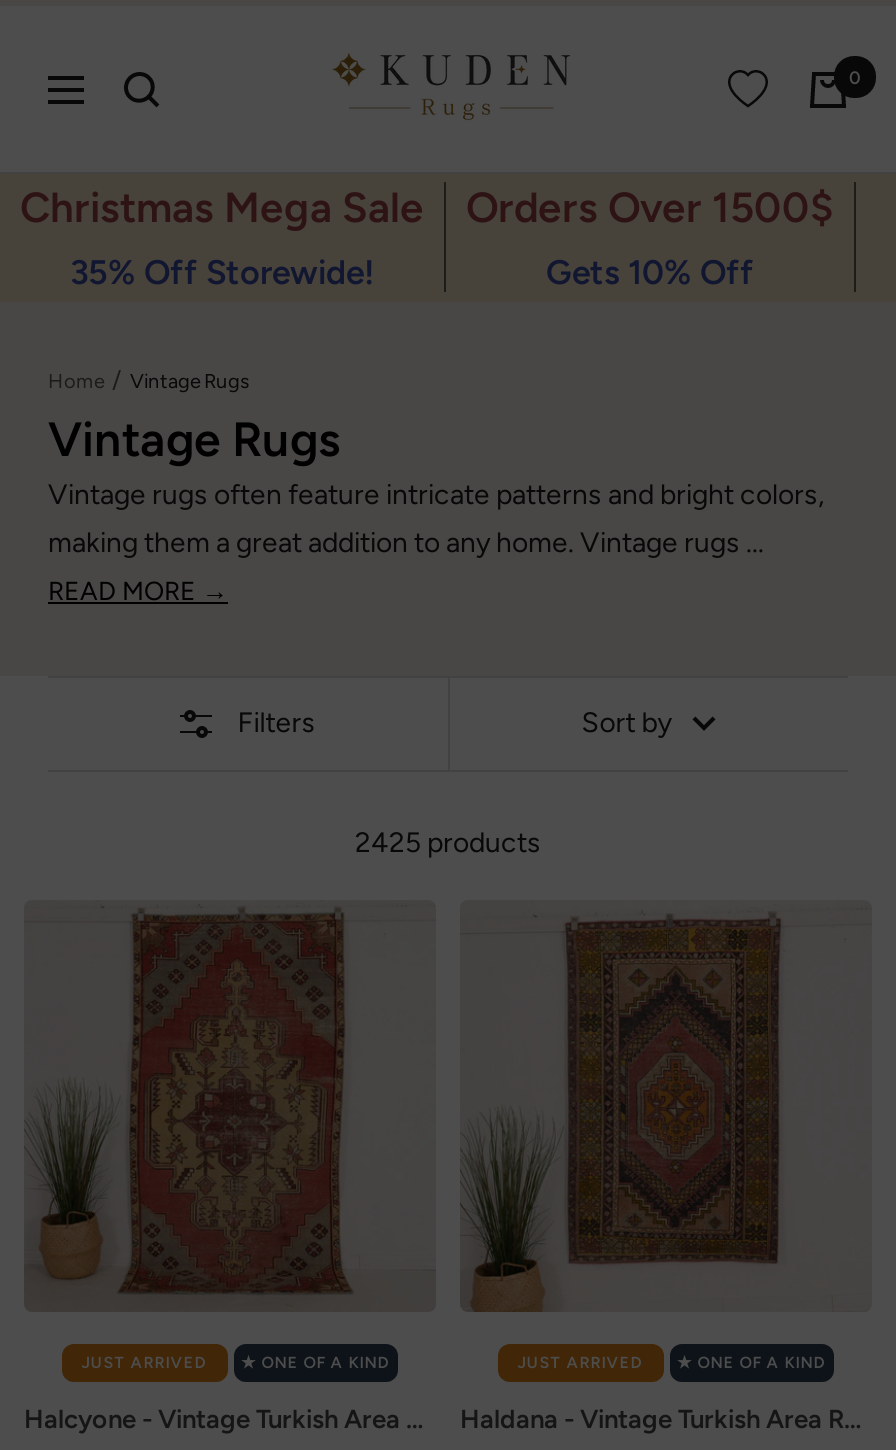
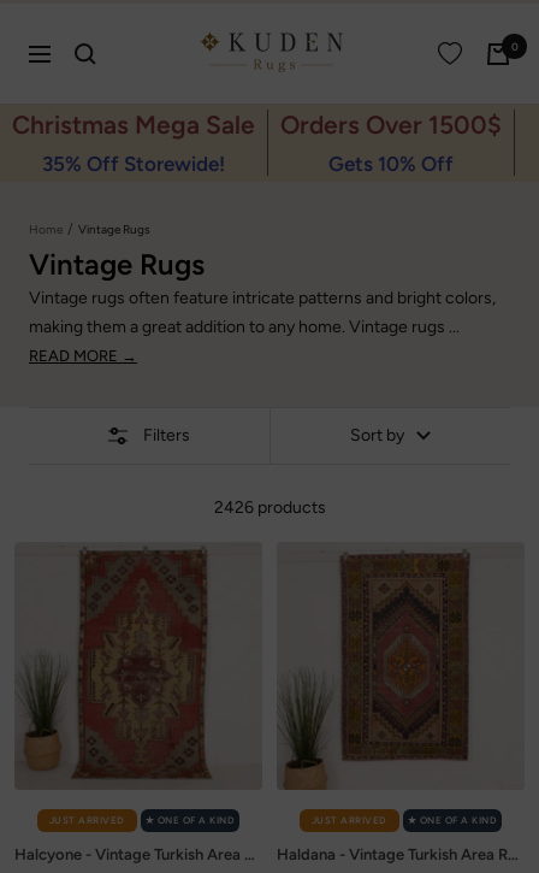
[355,826,541,860] 2425 products -> [214,497,325,518] 2426 products

